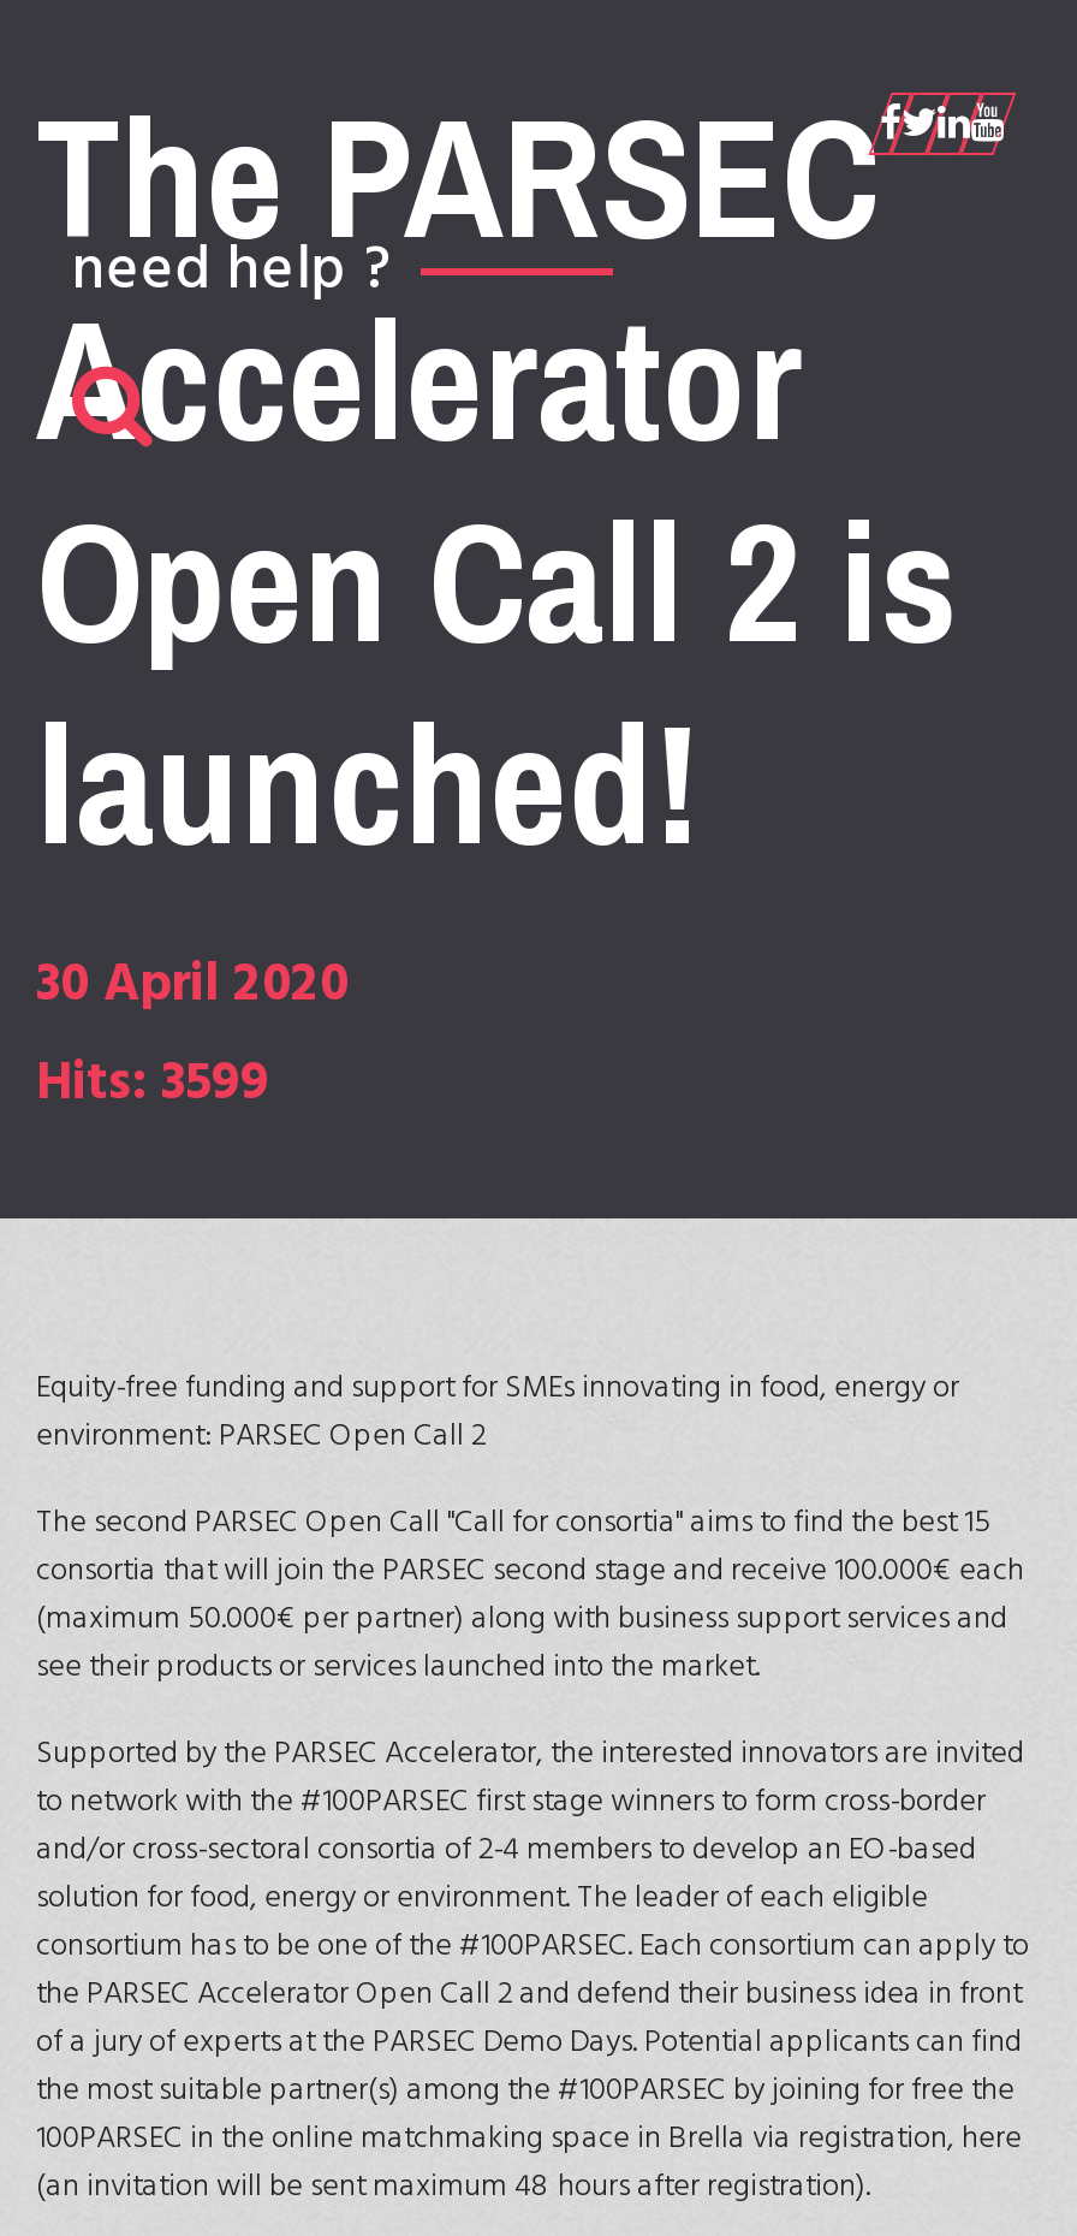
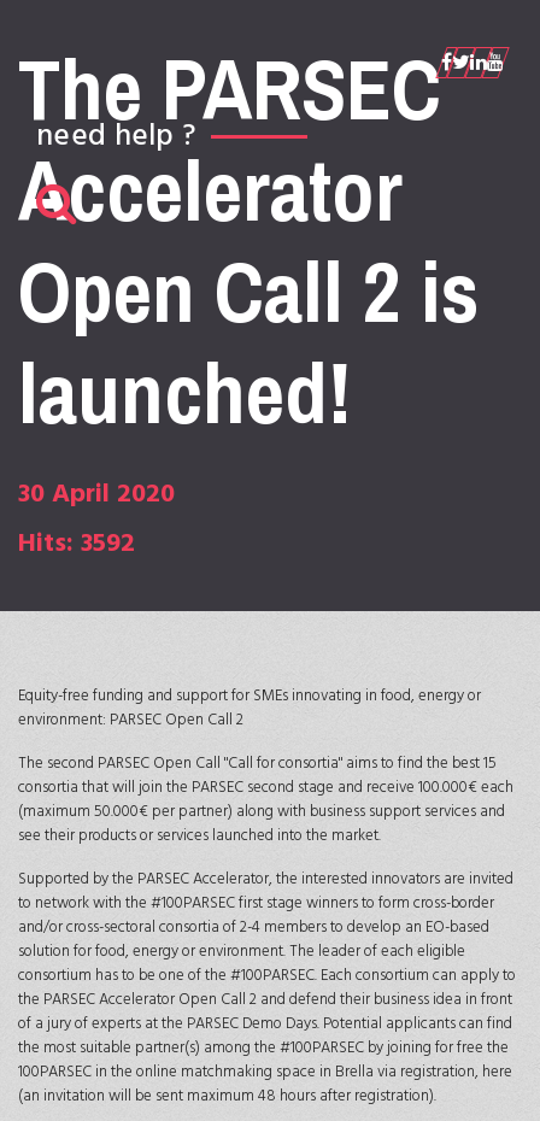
[36,1038,269,1125] Hits: 3599 -> [18,521,135,564] Hits: 3592

